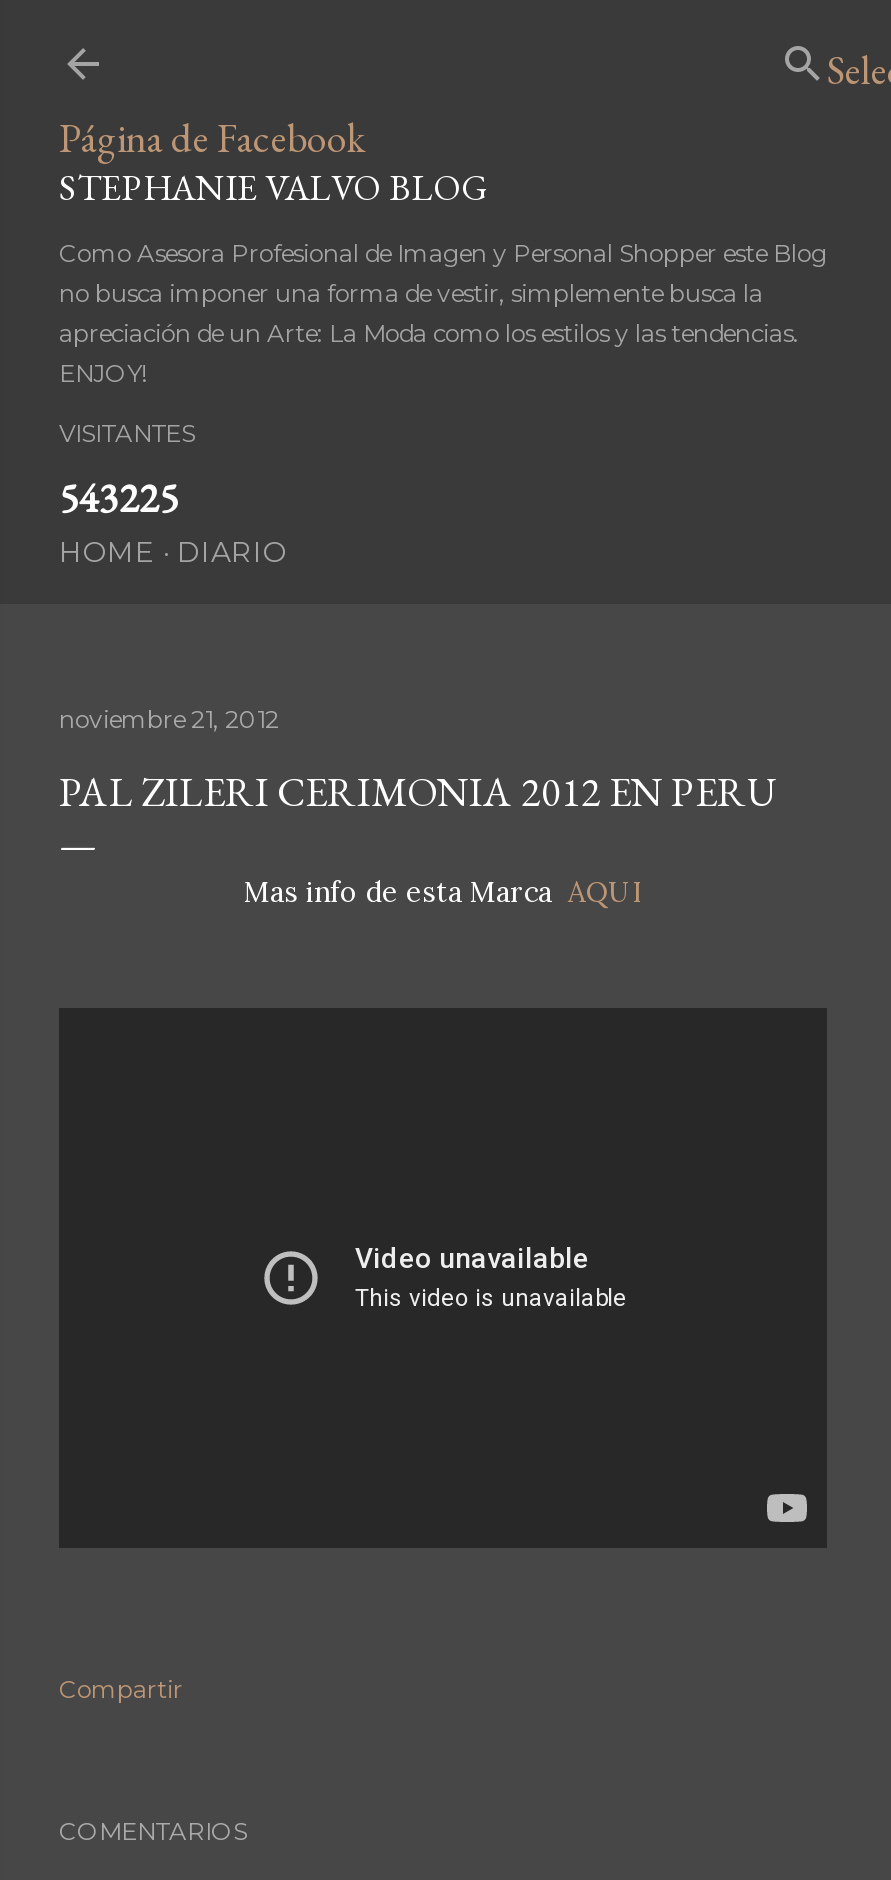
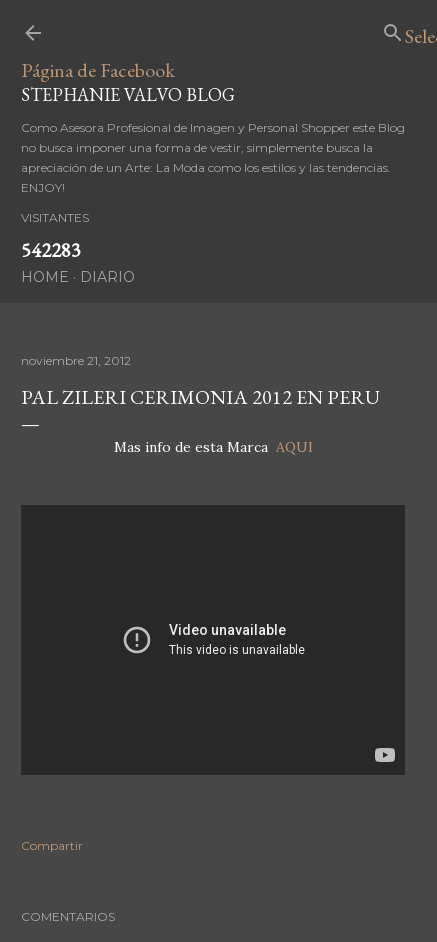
[59,472,179,524] 543225 -> [21,237,81,263] 542283

